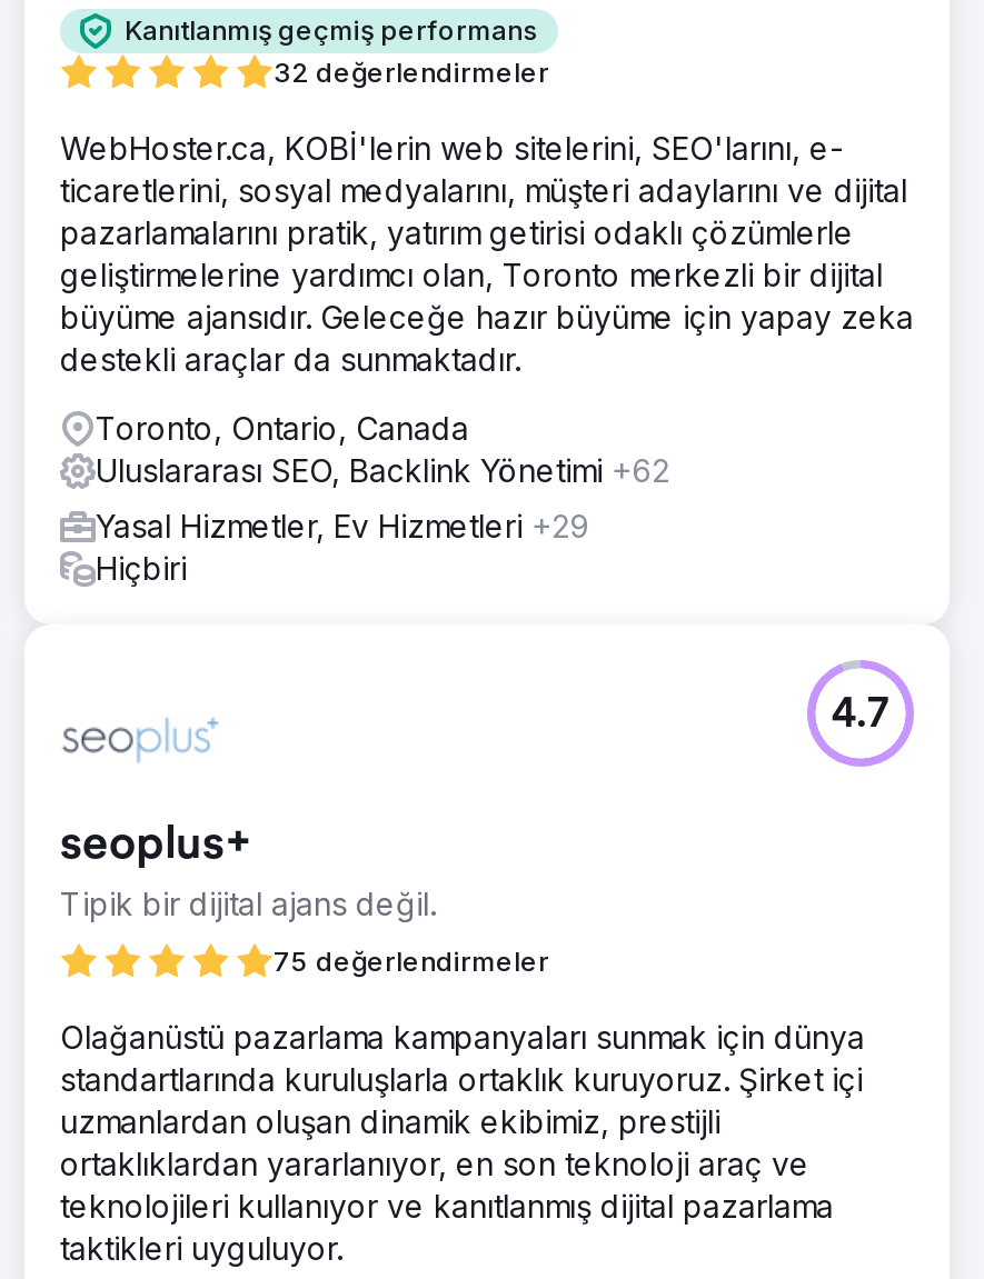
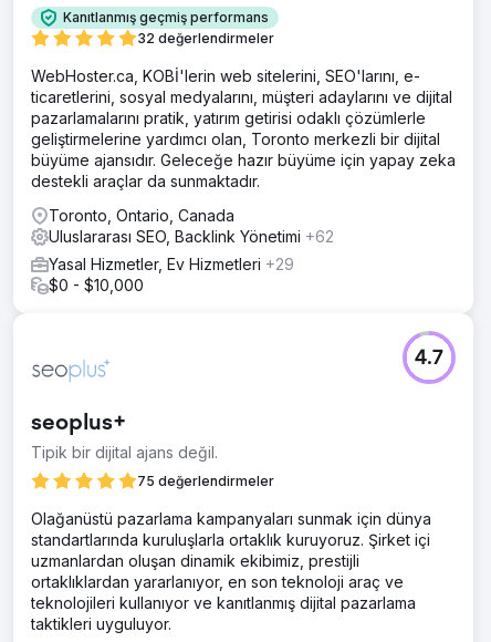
[96,548,187,586] Hiçbiri -> [49,275,144,294] $0 - $10,000

